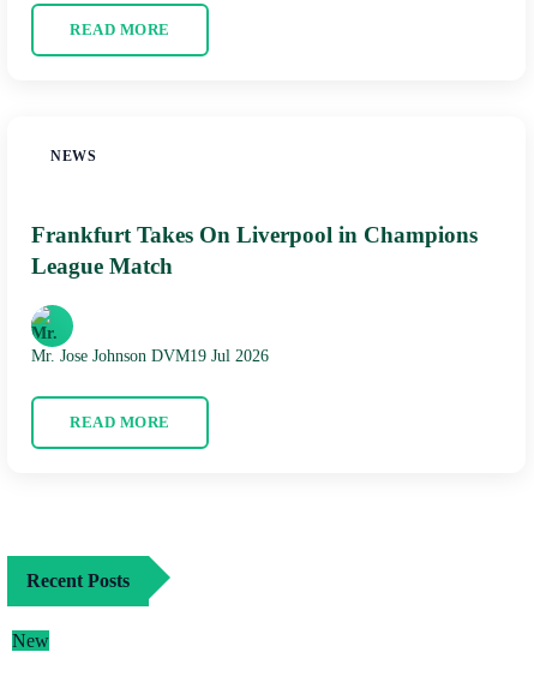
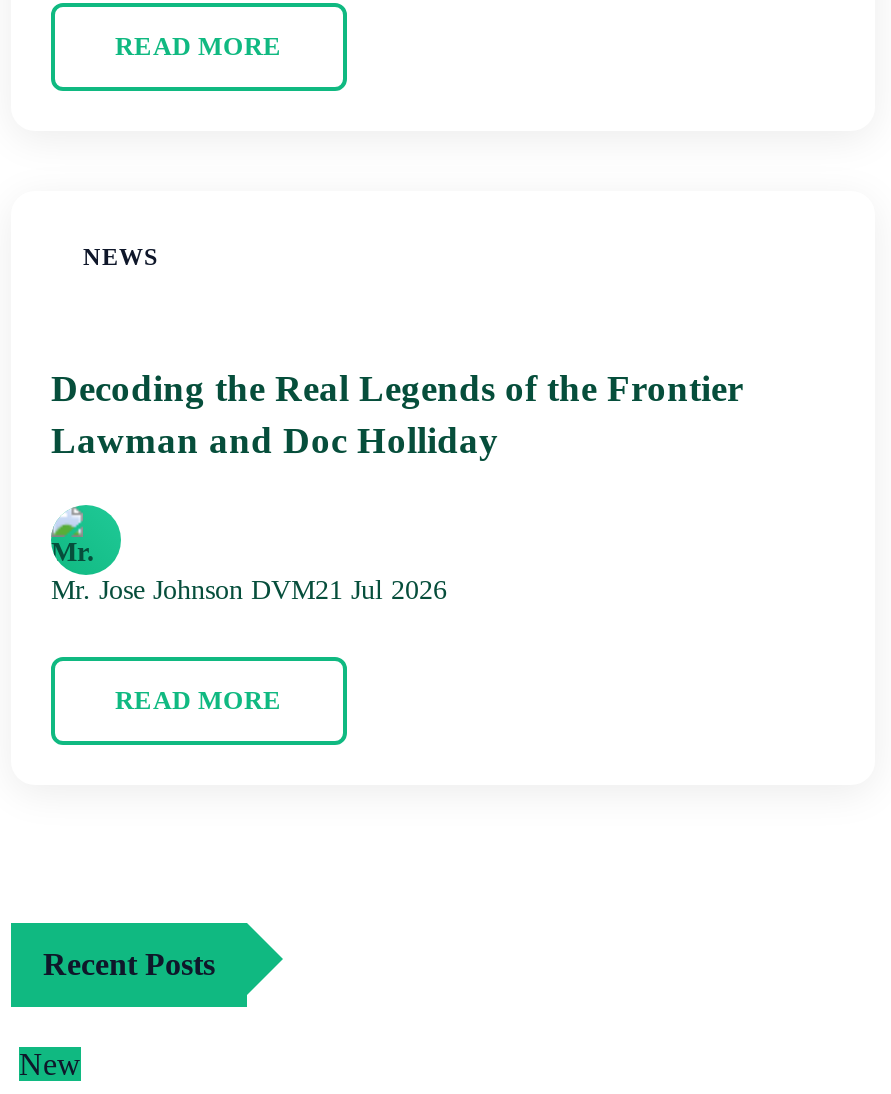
[31,222,478,279] Frankfurt Takes On Liverpool in Champions | League Match -> [51,367,743,461] Decoding the Real Legends of the Frontier | Lawman and Doc Holliday
[31,347,269,365] Mr. Jose Johnson DVM19 Jul 2026 -> [51,575,447,605] Mr. Jose Johnson DVM21 Jul 2026

